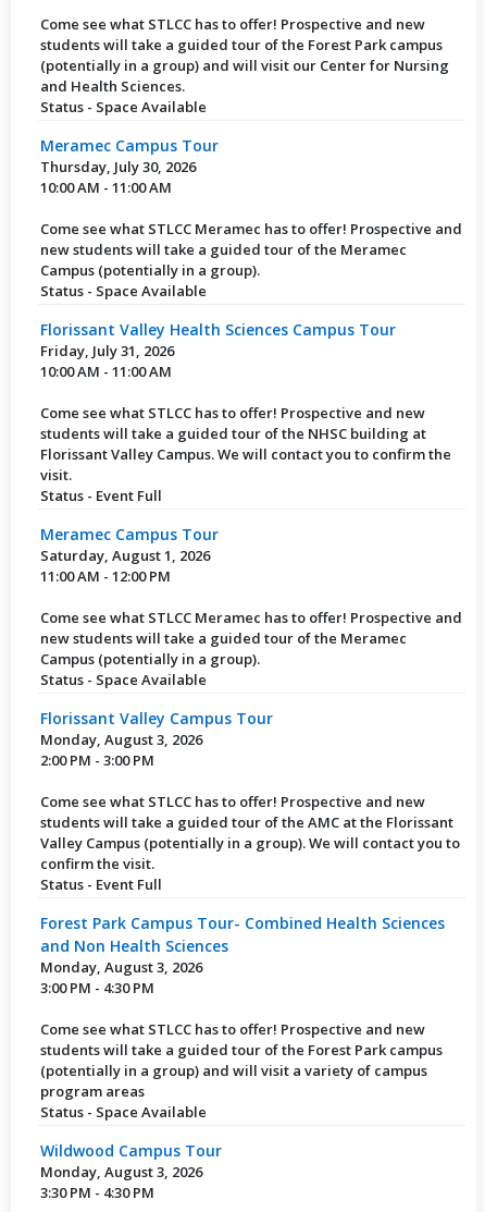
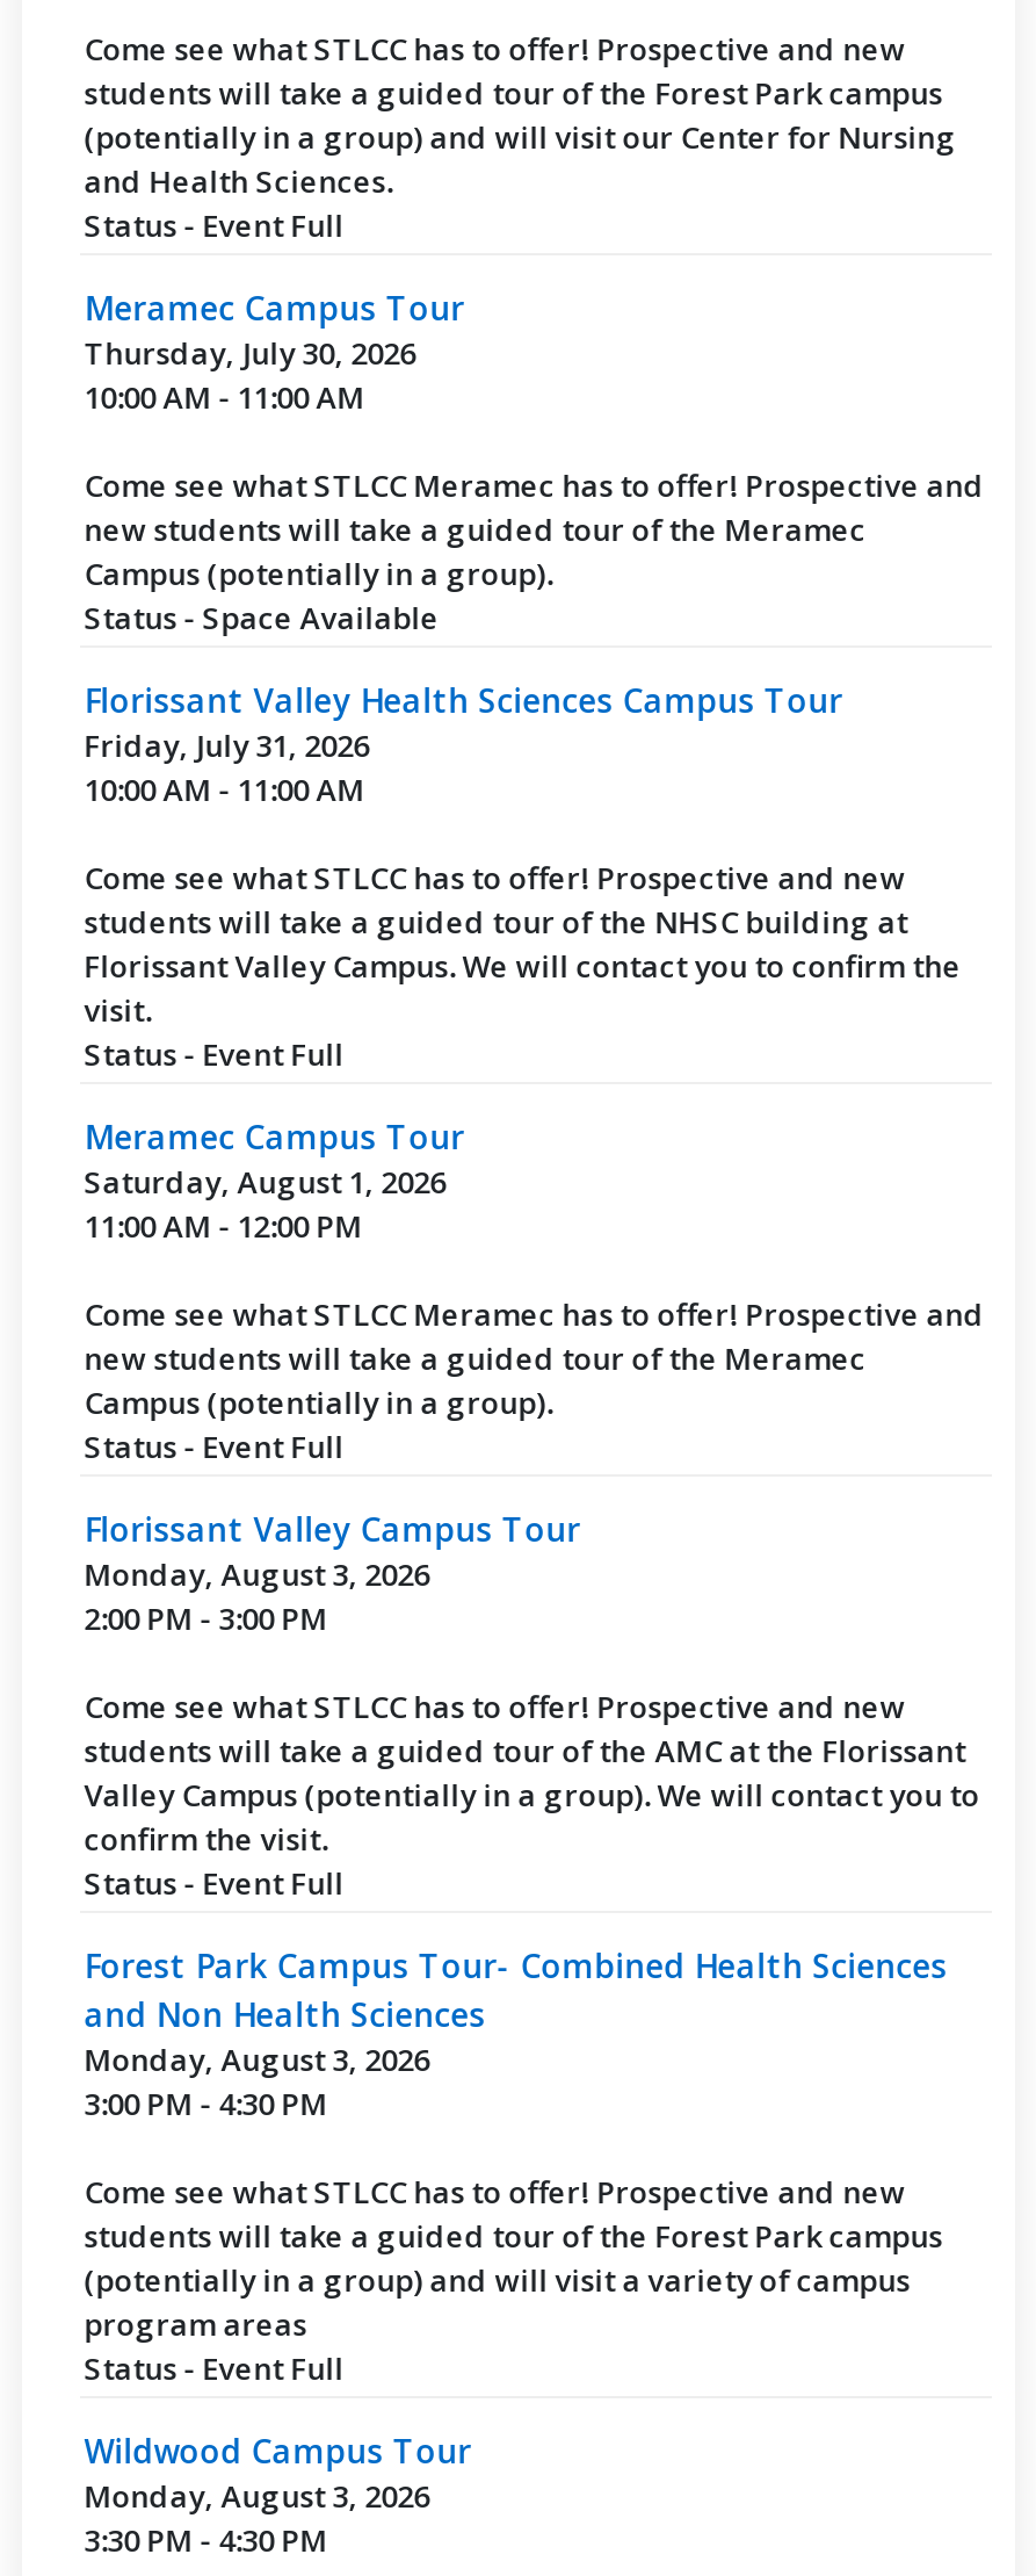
[40,97,206,117] Status - Space Available -> [84,204,344,246] Status - Event Full
[40,670,206,689] Status - Space Available -> [84,1426,344,1467] Status - Event Full
[40,1102,206,1122] Status - Space Available -> [84,2347,344,2389] Status - Event Full

